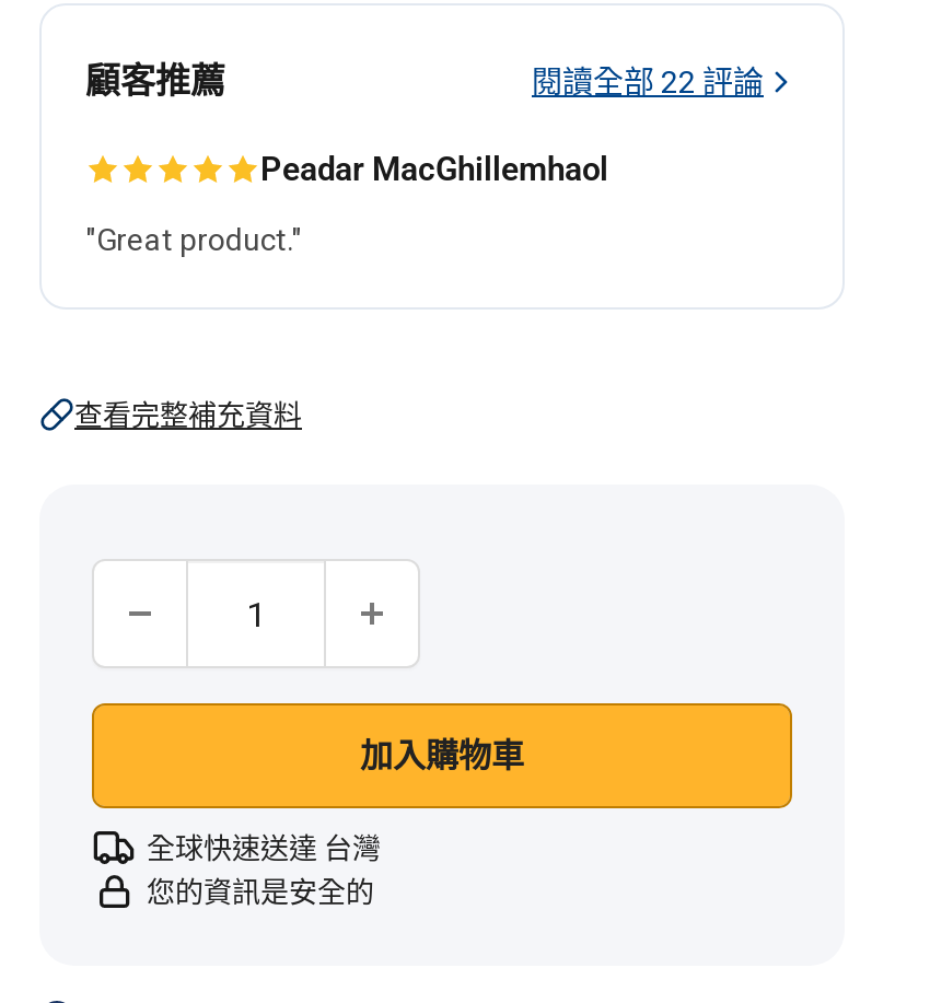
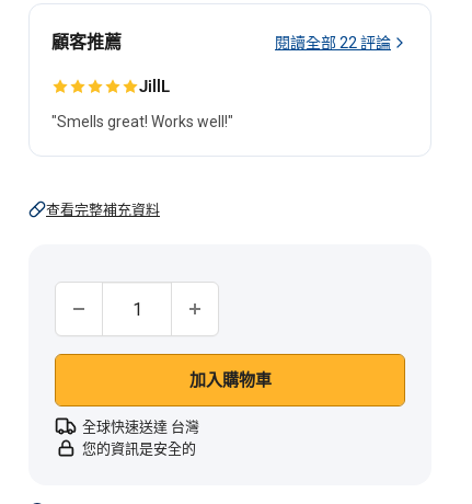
[260,150,608,189] Peadar MacGhillemhaol -> [139,77,170,96] JillL
[85,222,302,257] "Great product." -> [51,113,233,130] "Smells great! Works well!"

